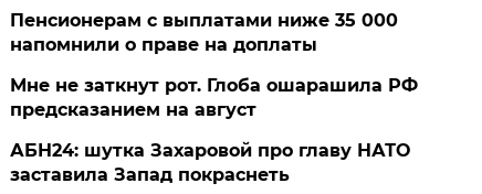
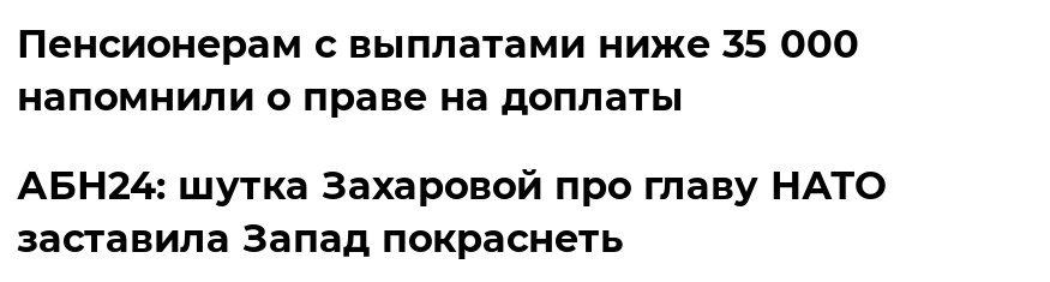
[10,75,418,120] Мне не заткнут рот. Глоба ошарашила РФ | предсказанием на август -> none

